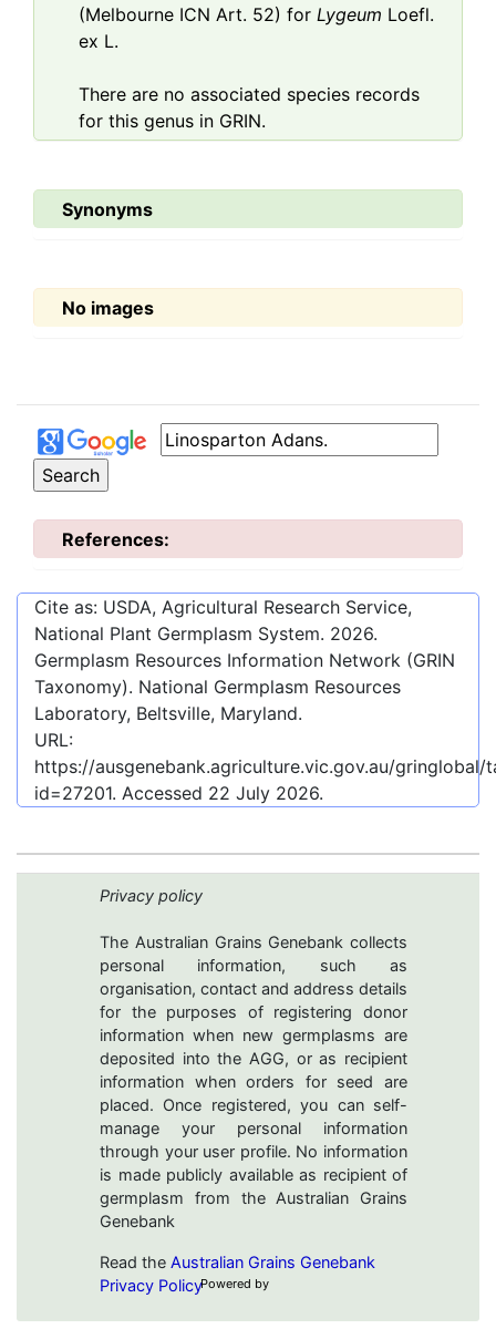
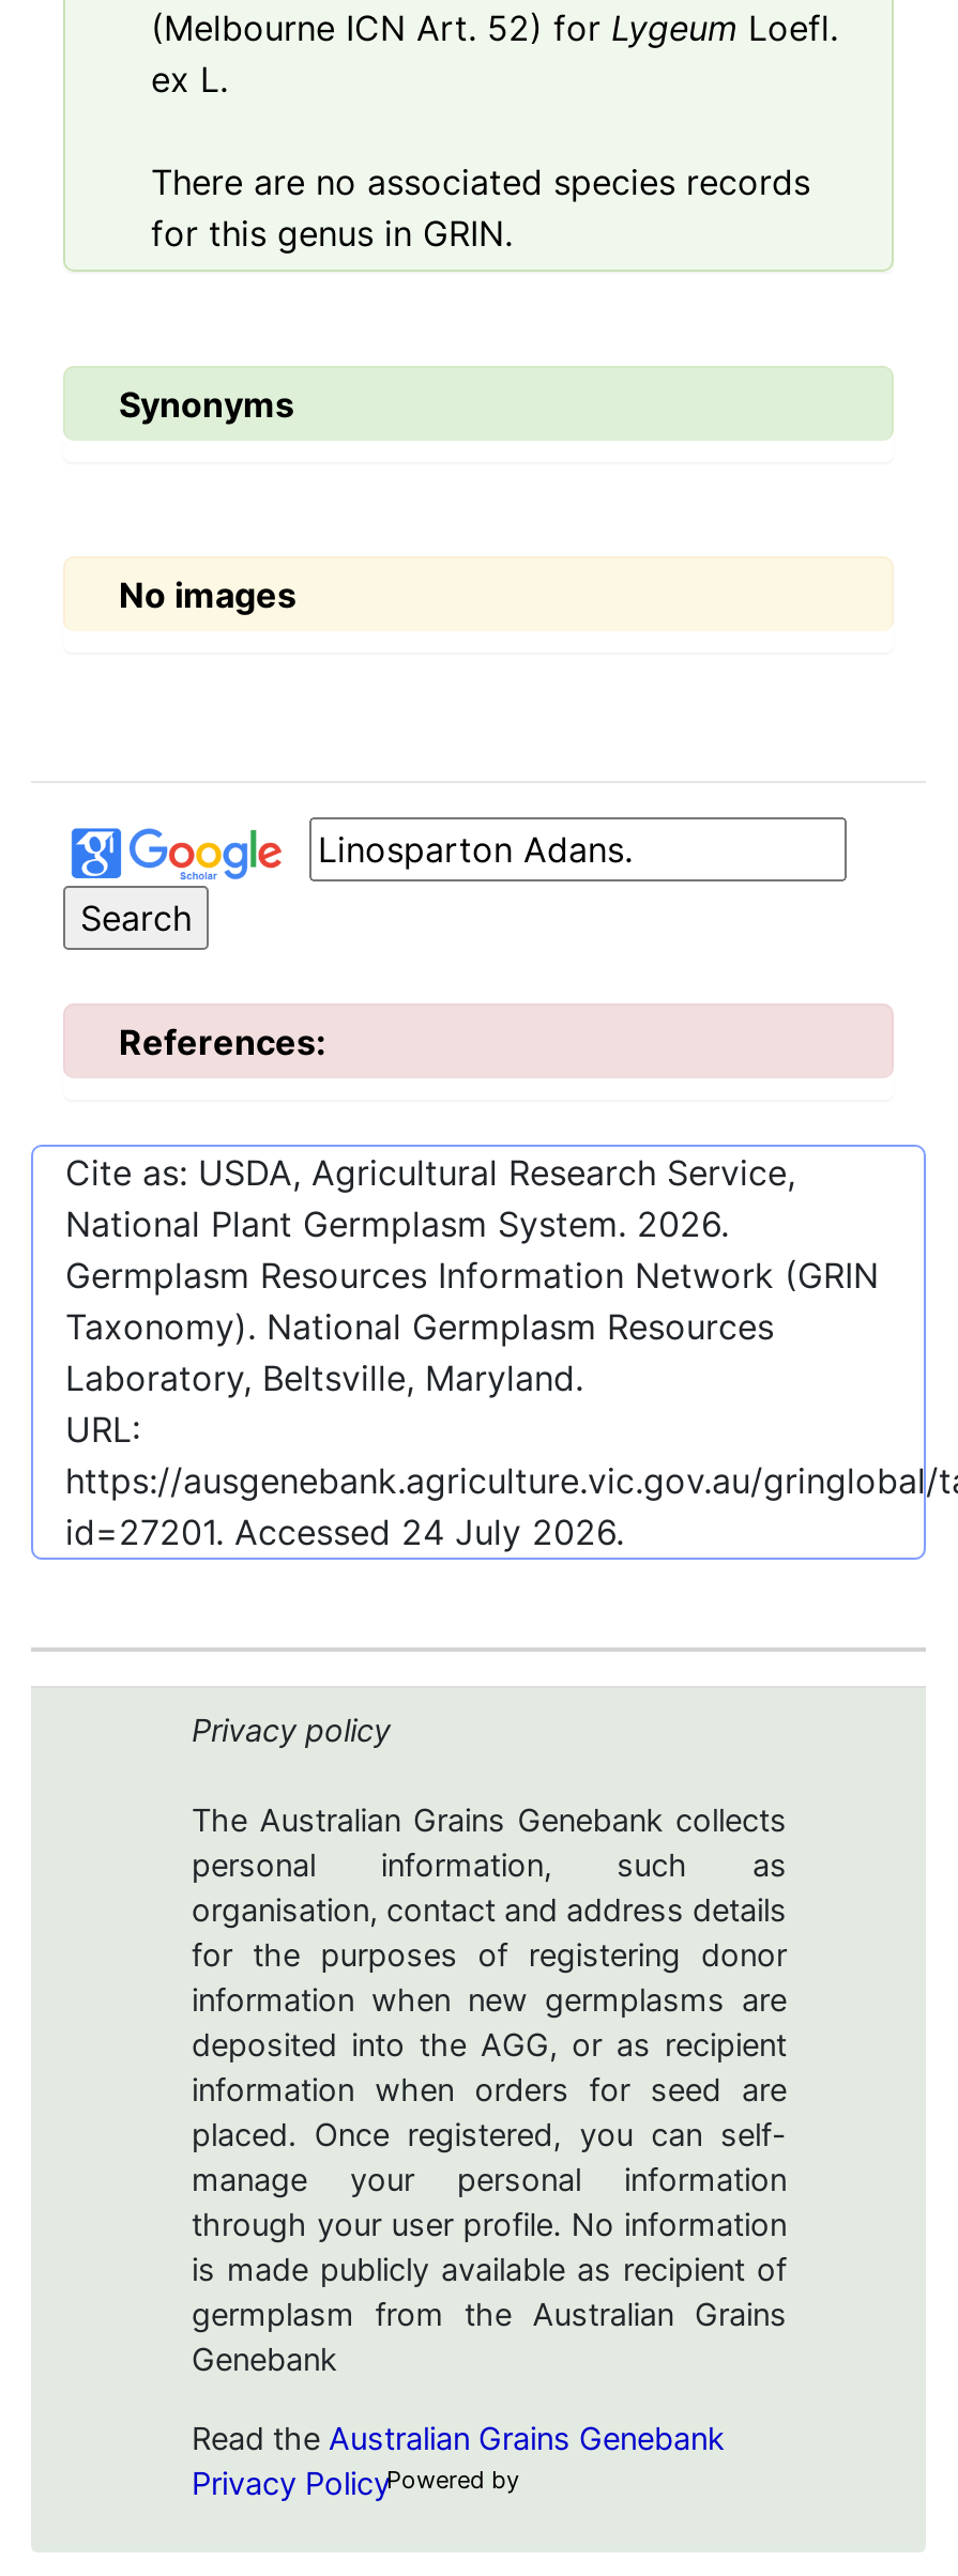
[34,781,323,803] id=27201. Accessed 22 July 2026. -> [65,1509,624,1552] id=27201. Accessed 24 July 2026.

